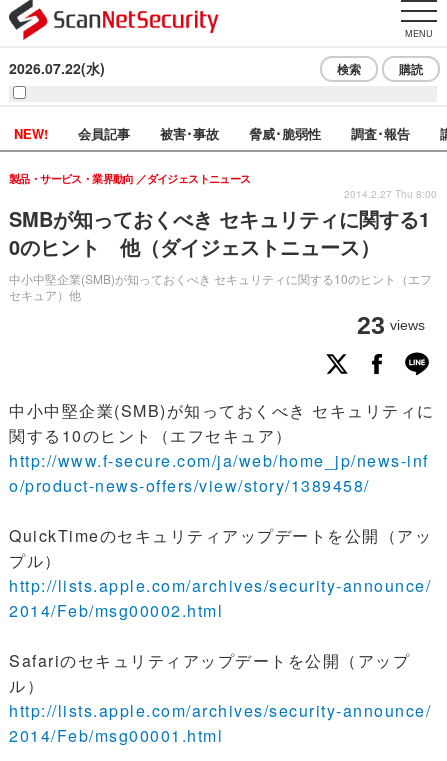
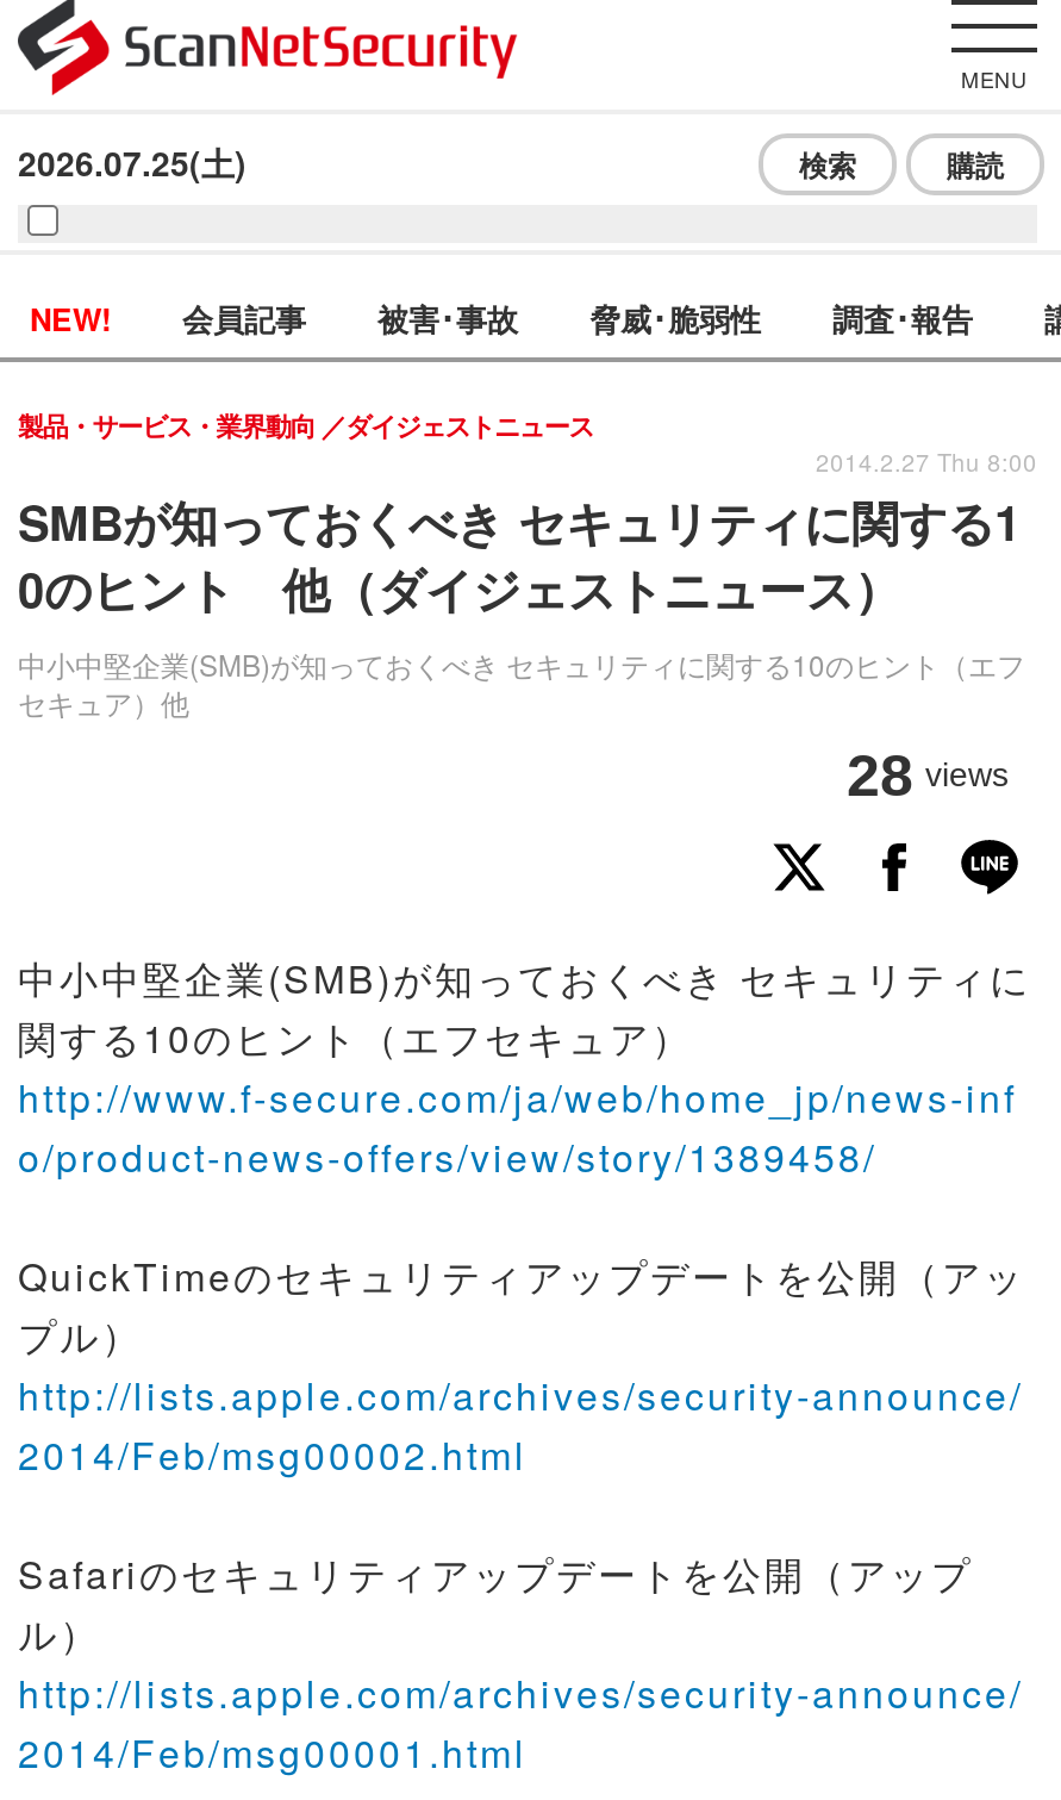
[9,58,105,78] 2026.07.22(水) -> [18,138,246,186] 2026.07.25(土)
[357,311,425,339] 23 views -> [847,741,1009,808] 28 views

